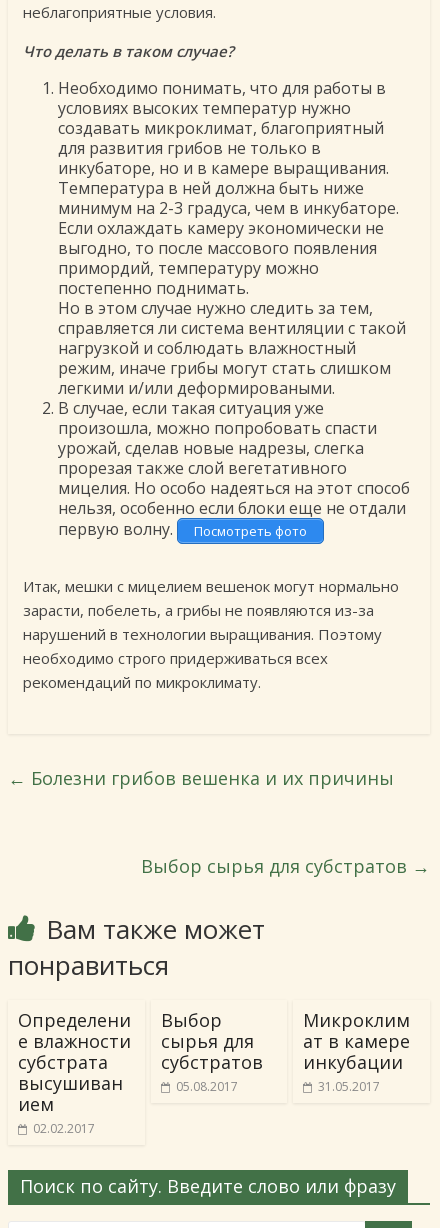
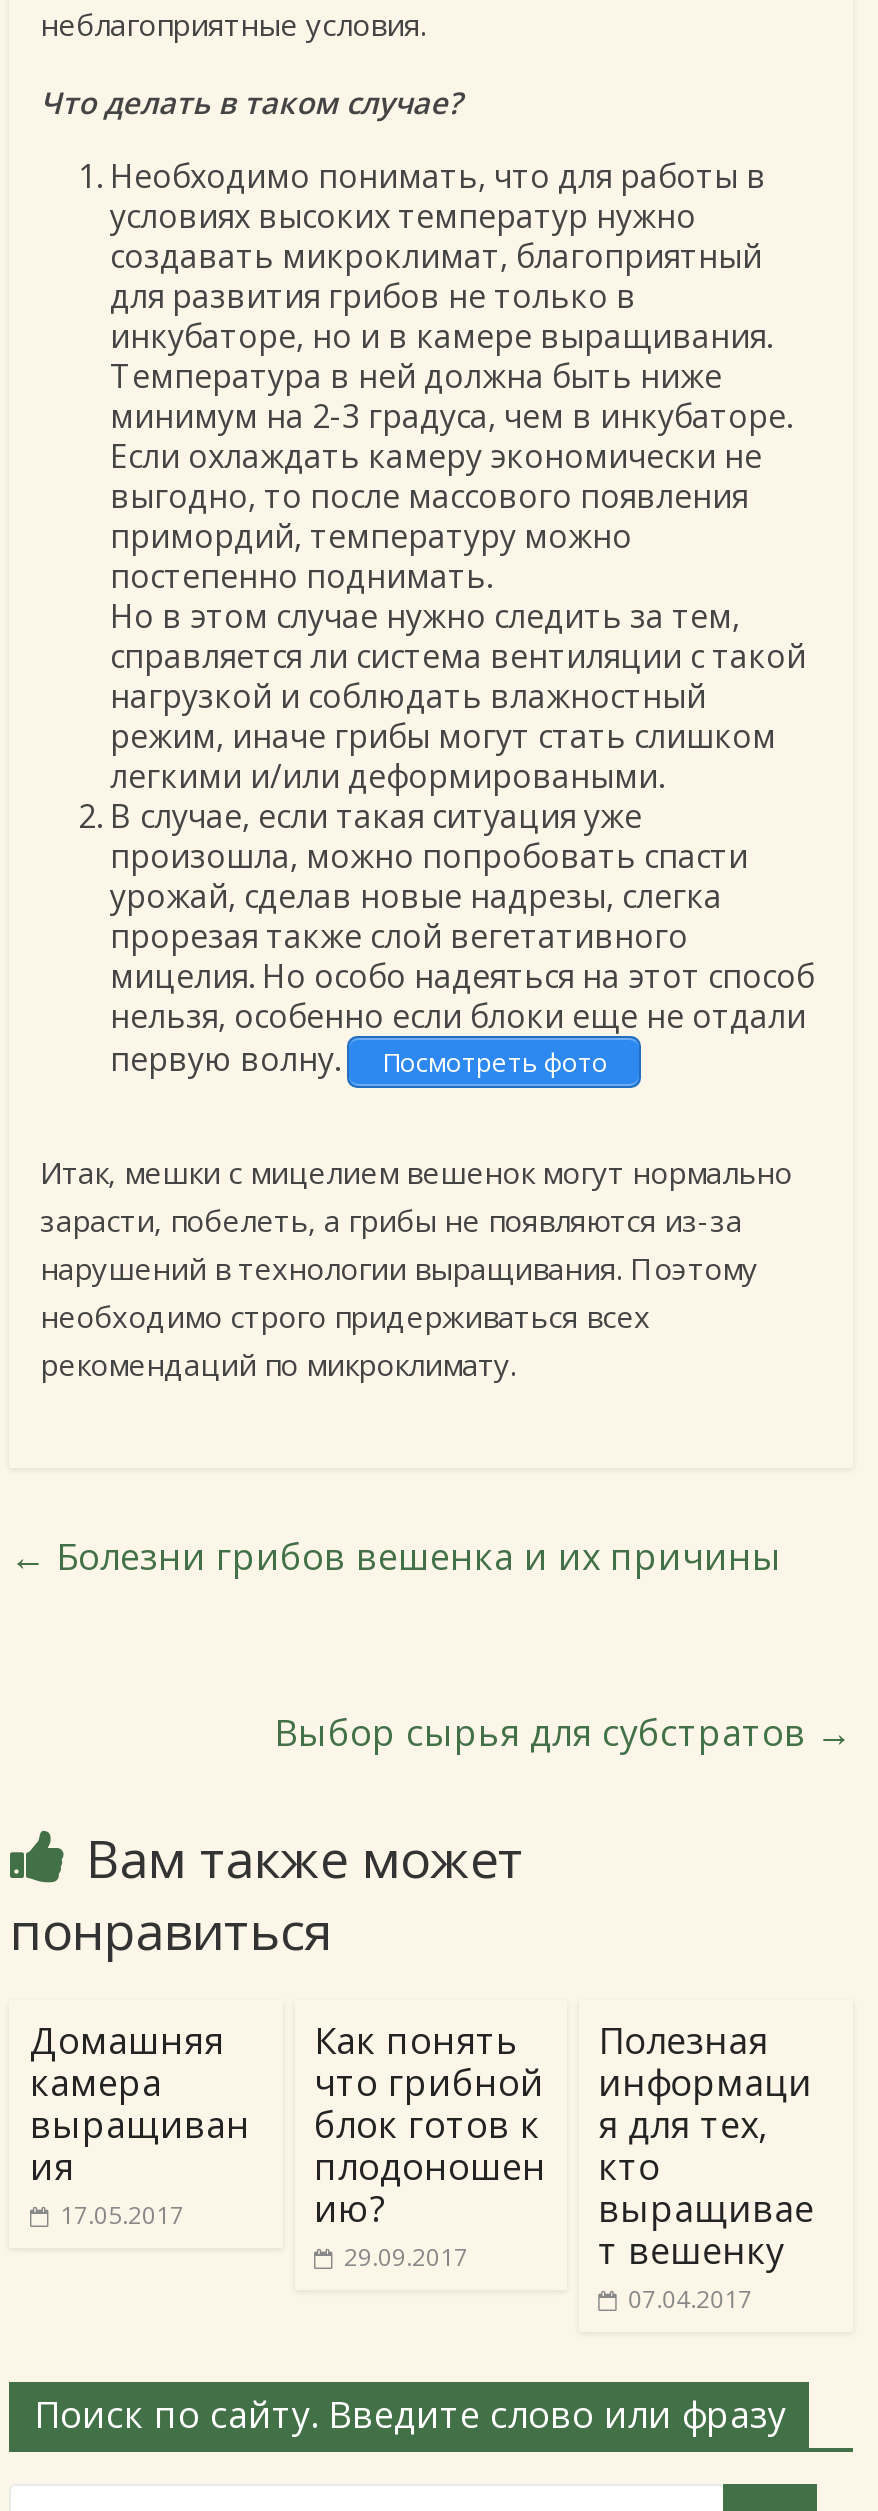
[18,1008,131,1137] Определени | е влажности | субстрата | высушиван | ием | 02.02.2017 -> [30,2016,250,2232] Домашняя | камера | выращиван | ия | 17.05.2017
[160,1008,262,1095] Выбор | сырья для | субстратов | 05.08.2017 -> [314,2016,546,2274] Как понять | что грибной | блок готов к | плодоношен | ию? | 29.09.2017
[303,1008,410,1095] Микроклим | ат в камере | инкубации | 31.05.2017 -> [598,2016,814,2316] Полезная | информаци | я для тех, | кто | выращивае | т вешенку | 07.04.2017

